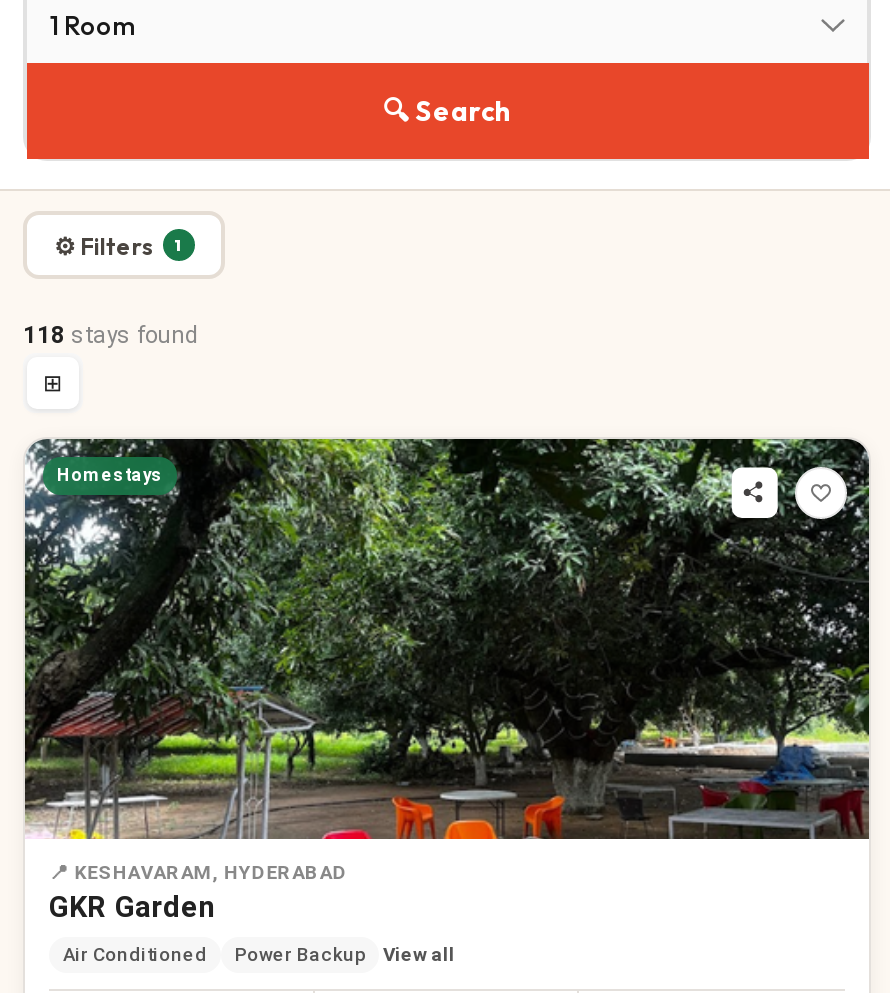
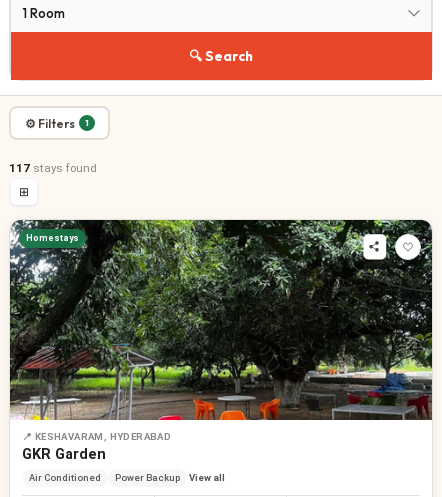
[23,321,199,349] 118 stays found -> [9,161,97,175] 117 stays found

